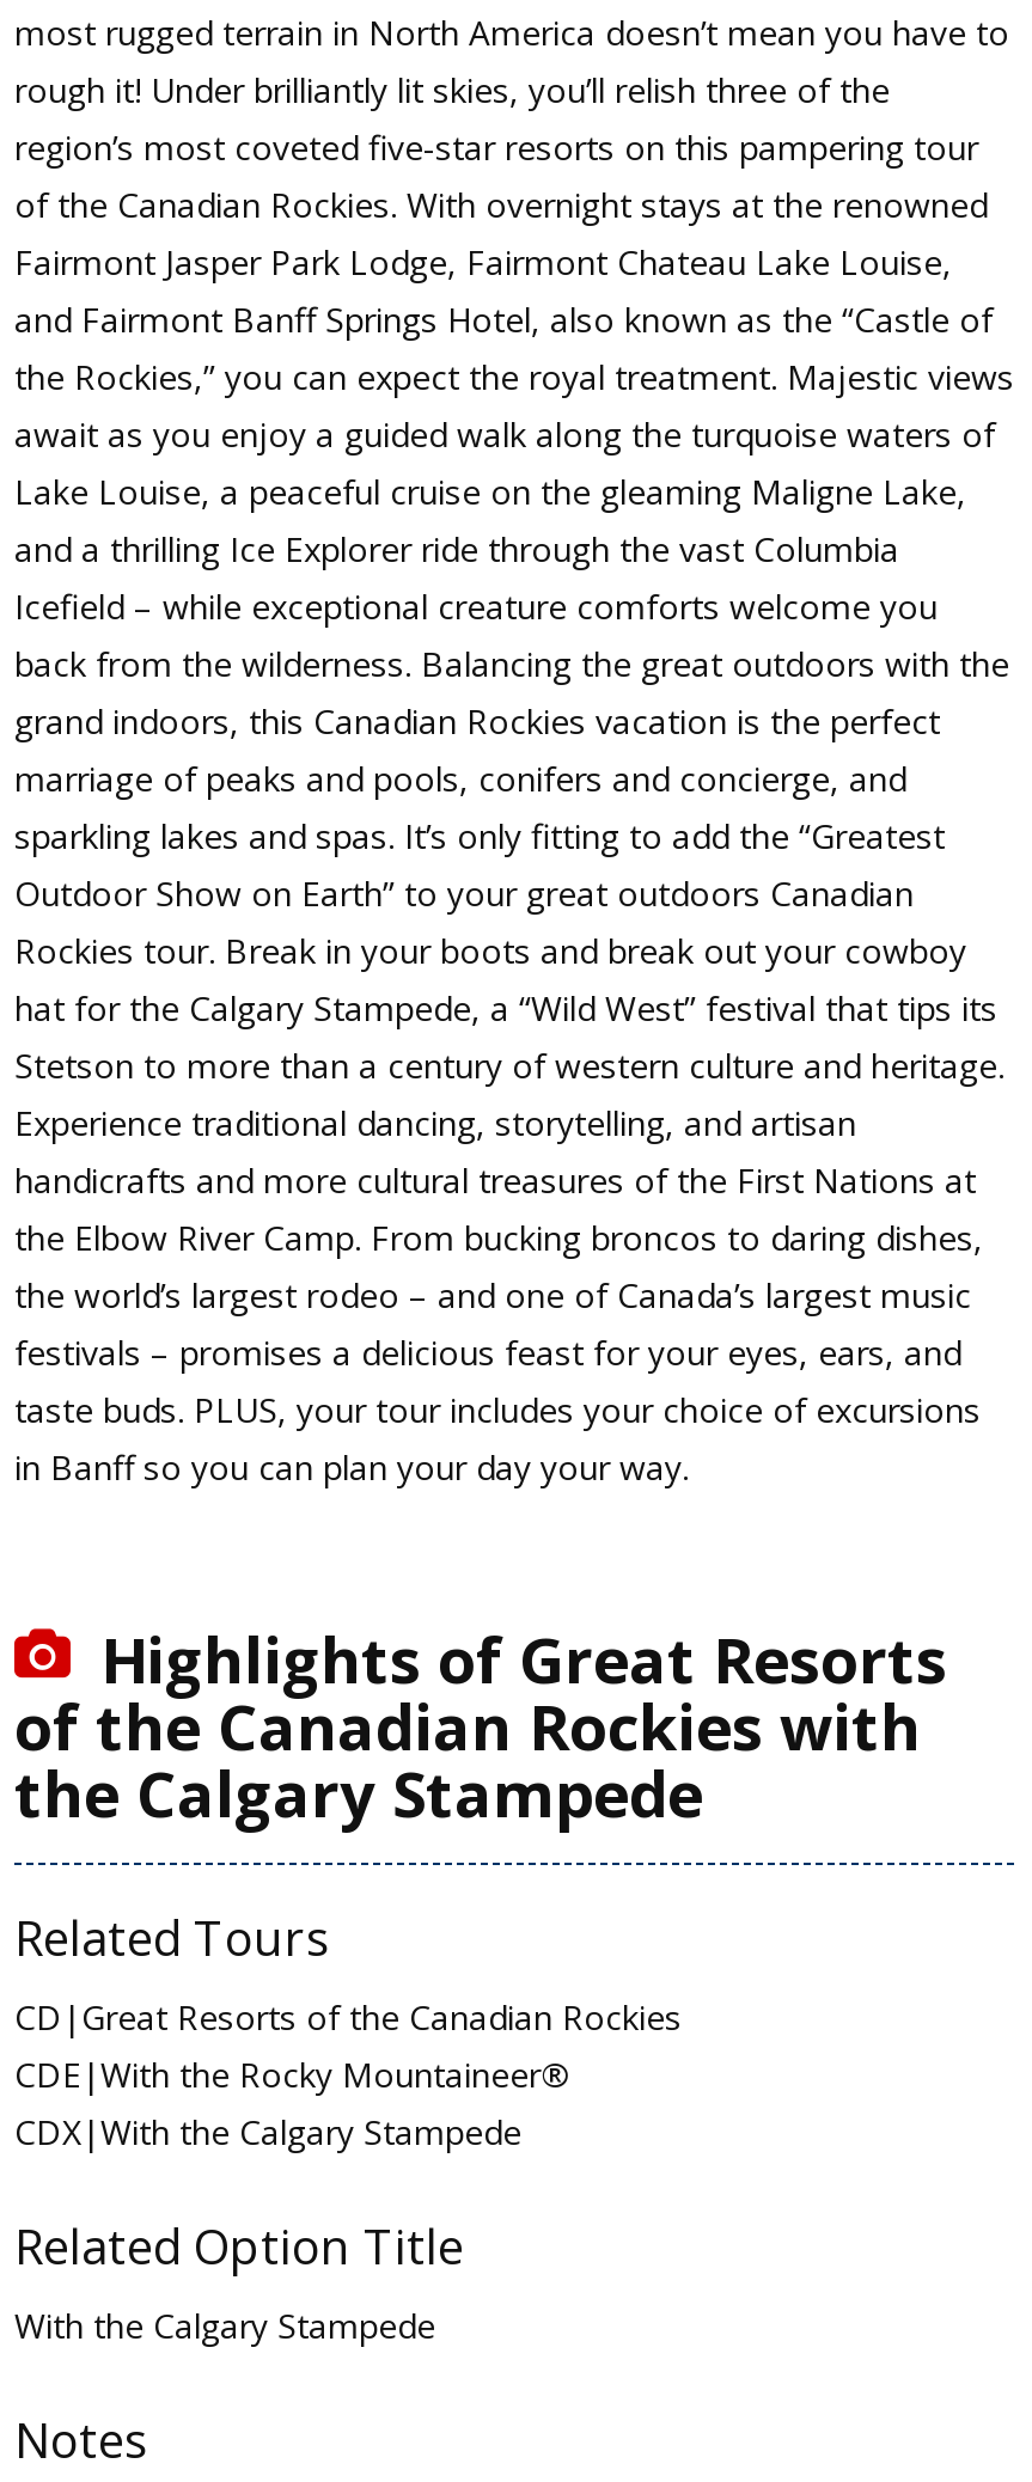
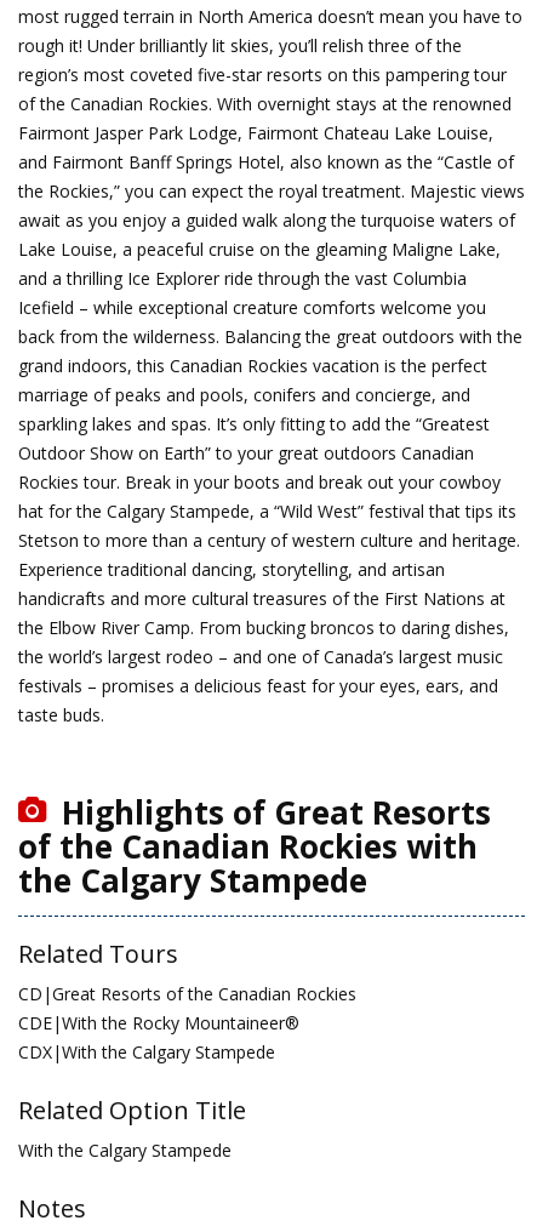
[14,1386,981,1488] taste buds. PLUS, your tour includes your choice of excursions | in Banff so you can plan your day your way. -> [18,703,104,726] taste buds.

